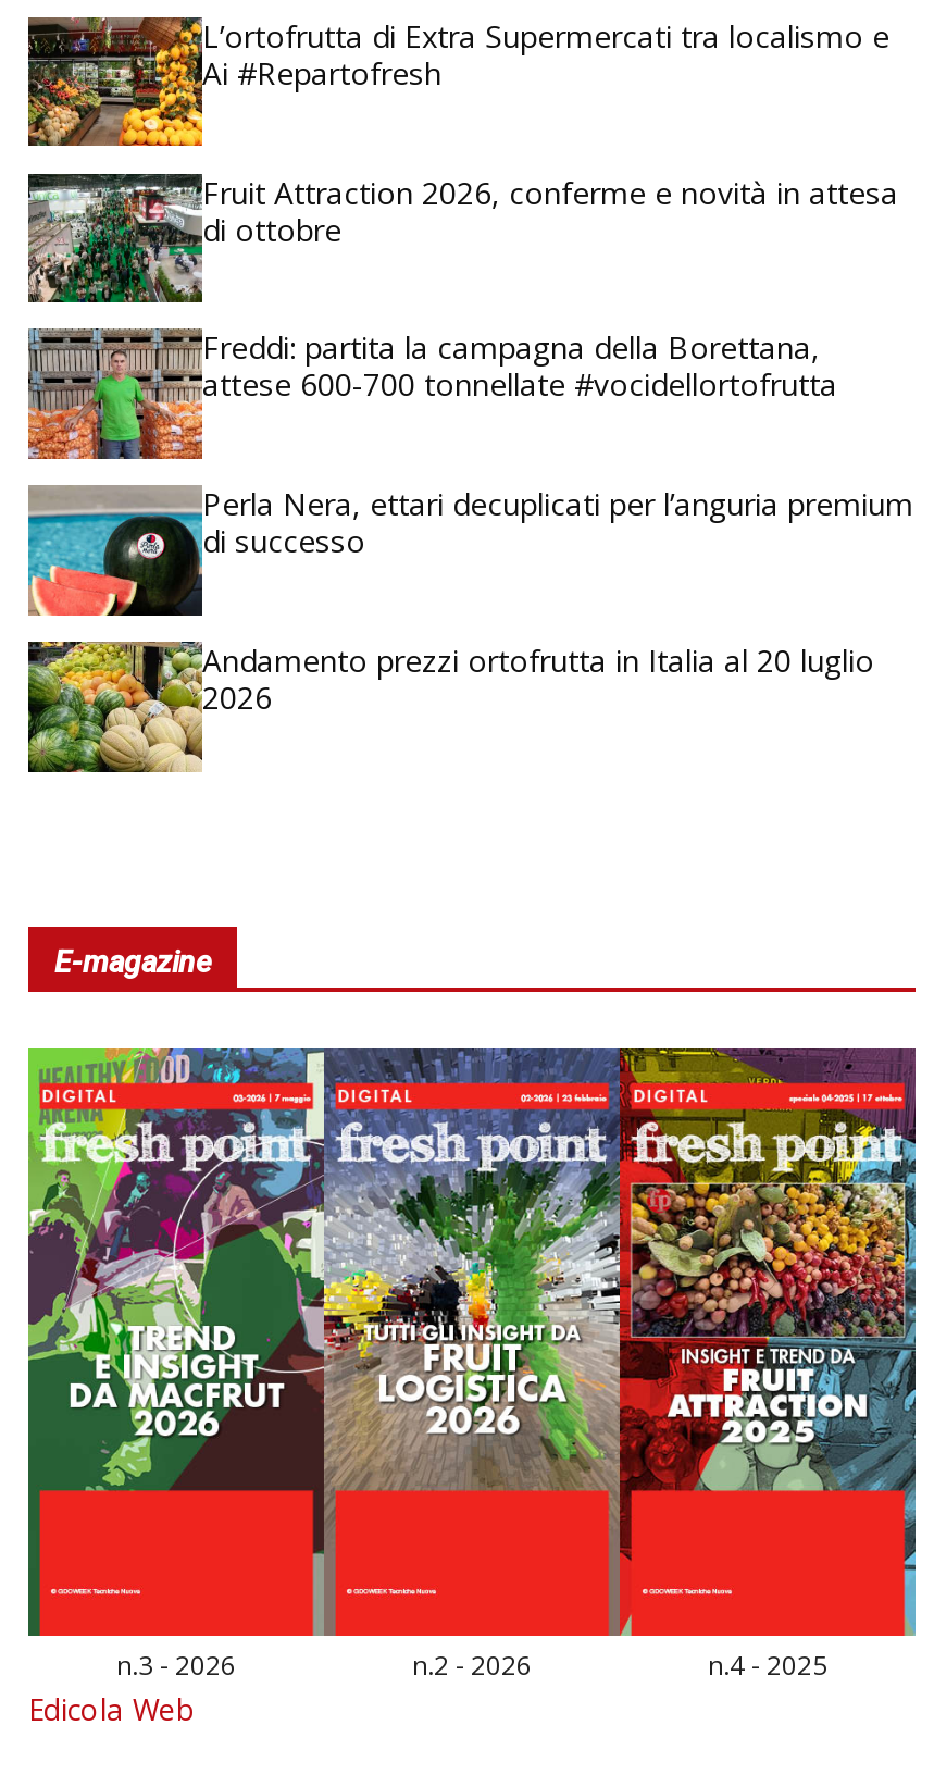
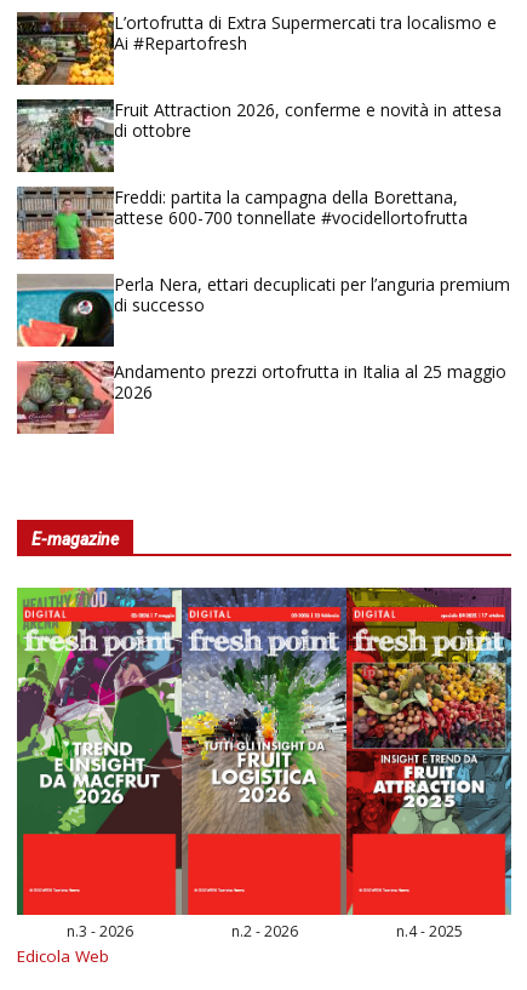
[26,639,874,774] [image] | Andamento prezzi ortofrutta in Italia al 20 luglio -> [16,360,506,435] [image] | Andamento prezzi ortofrutta in Italia al 25 maggio

